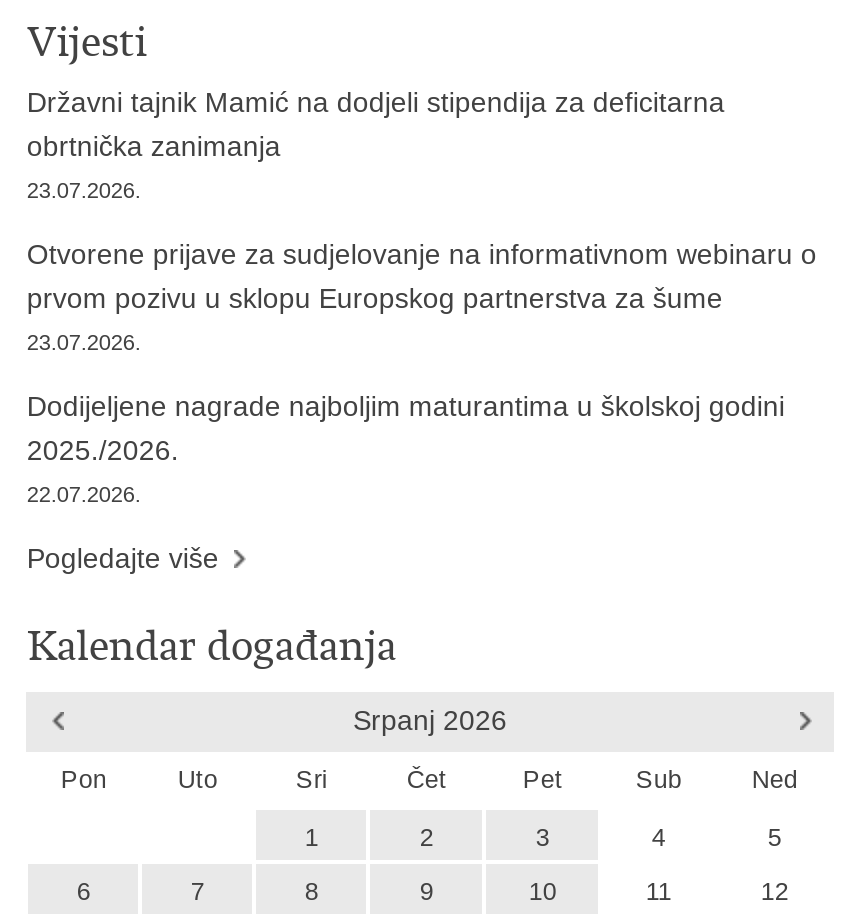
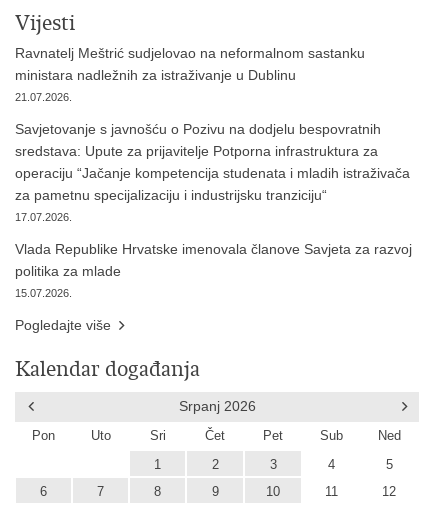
[27,85,725,161] Državni tajnik Mamić na dodjeli stipendija za deficitarna | obrtnička zanimanja -> [15,45,365,83] Ravnatelj Meštrić sudjelovao na neformalnom sastanku | ministara nadležnih za istraživanje u Dublinu
[27,177,141,201] 23.07.2026. -> [15,91,72,103] 21.07.2026.
[27,237,817,313] Otvorene prijave za sudjelovanje na informativnom webinaru o | prvom pozivu u sklopu Europskog partnerstva za šume -> [15,121,410,203] Savjetovanje s javnošću o Pozivu na dodjelu bespovratnih | sredstava: Upute za prijavitelje Potporna infrastruktura za | operaciju “Jačanje kompetencija studenata i mladih istraživača | za pametnu specijalizaciju i industrijsku tranziciju“
[27,329,141,353] 23.07.2026. -> [15,211,72,223] 17.07.2026.
[27,389,785,465] Dodijeljene nagrade najboljim maturantima u školskoj godini | 2025./2026. -> [15,241,412,279] Vlada Republike Hrvatske imenovala članove Savjeta za razvoj | politika za mlade
[27,481,141,505] 22.07.2026. -> [15,287,72,299] 15.07.2026.

